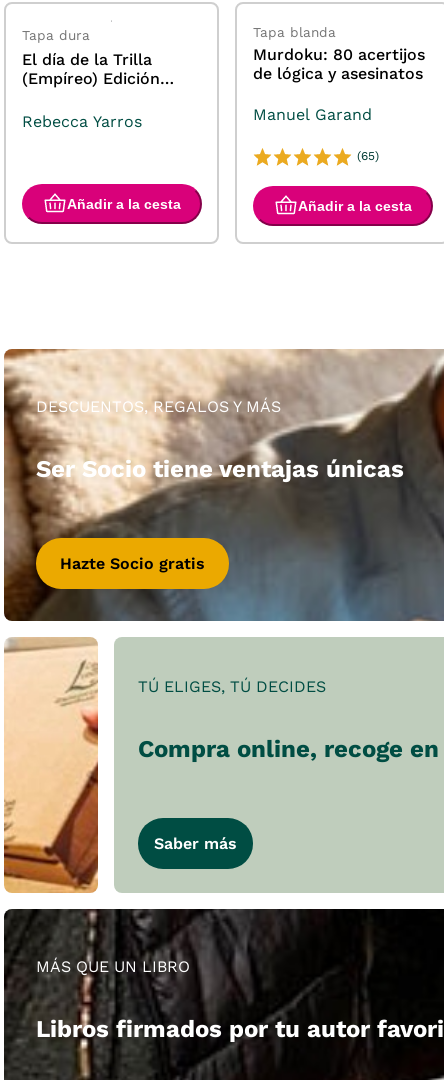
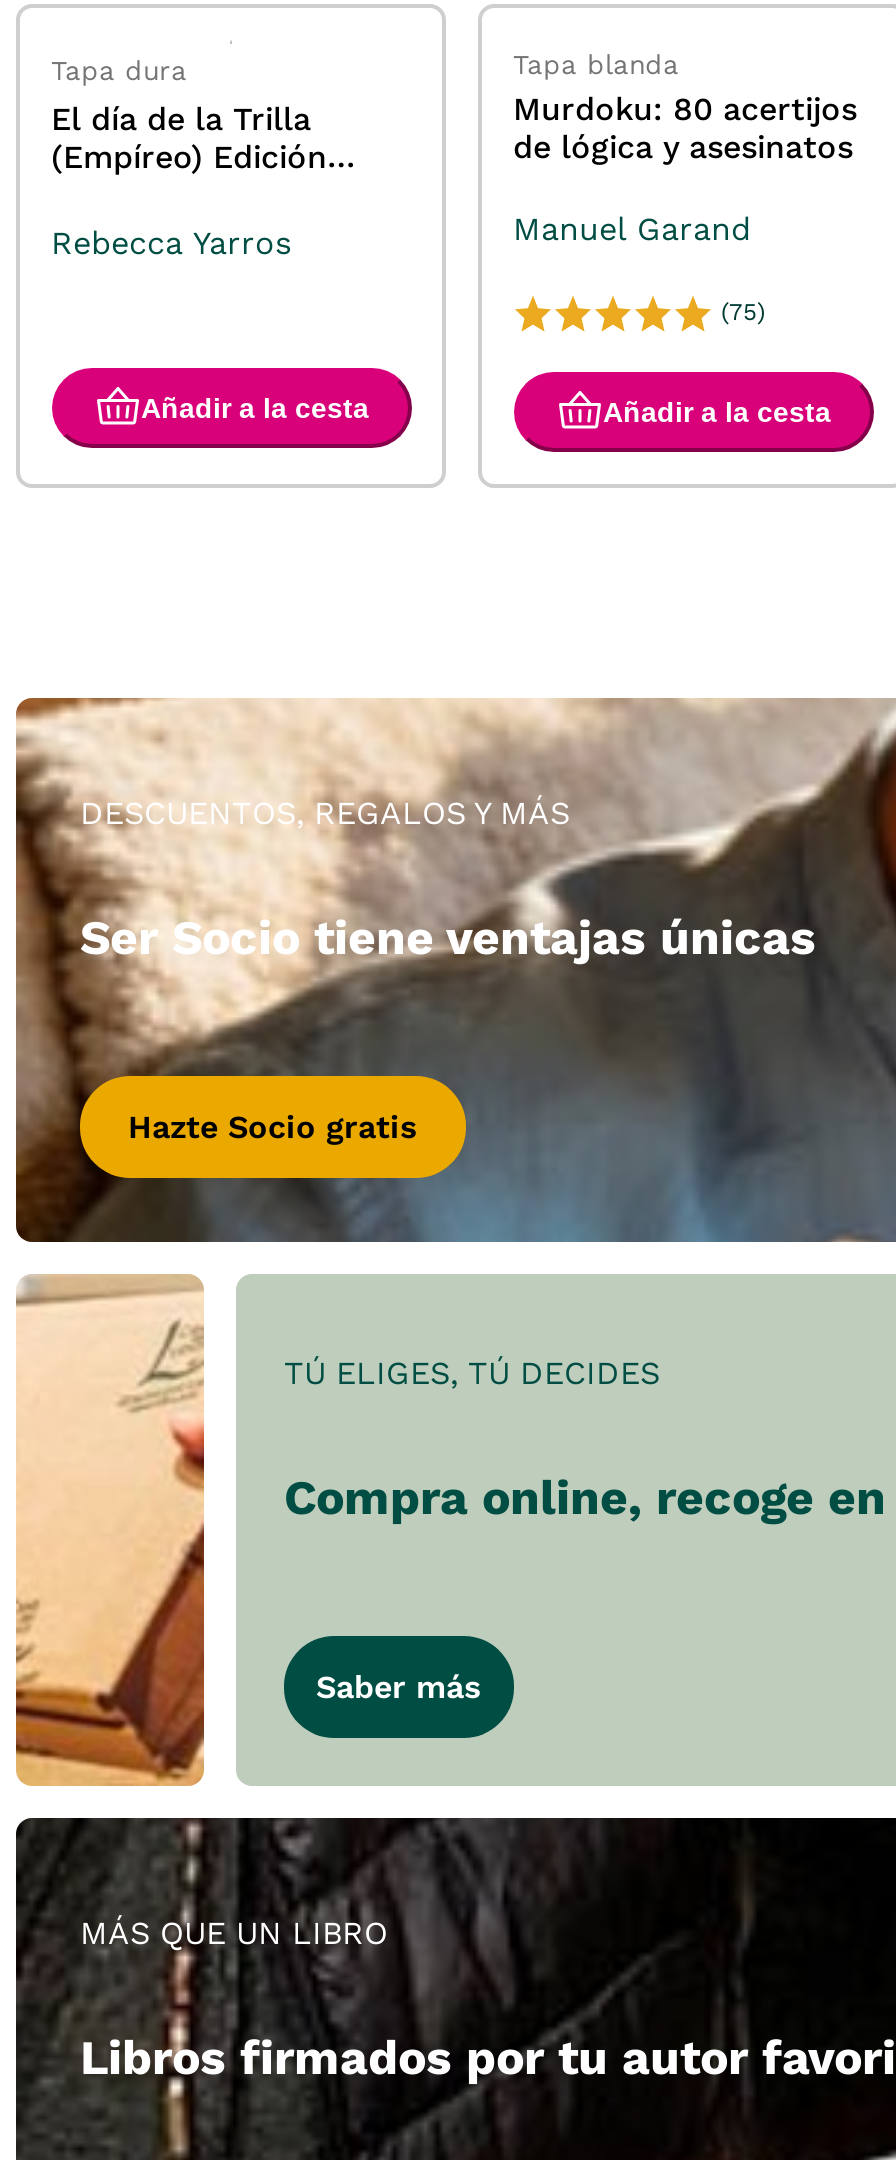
[356,149,378,163] (65) -> [721,298,765,326] (75)

